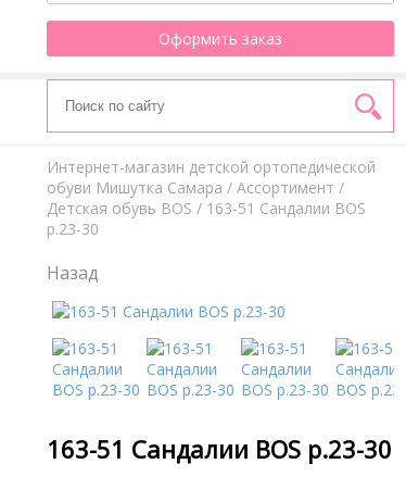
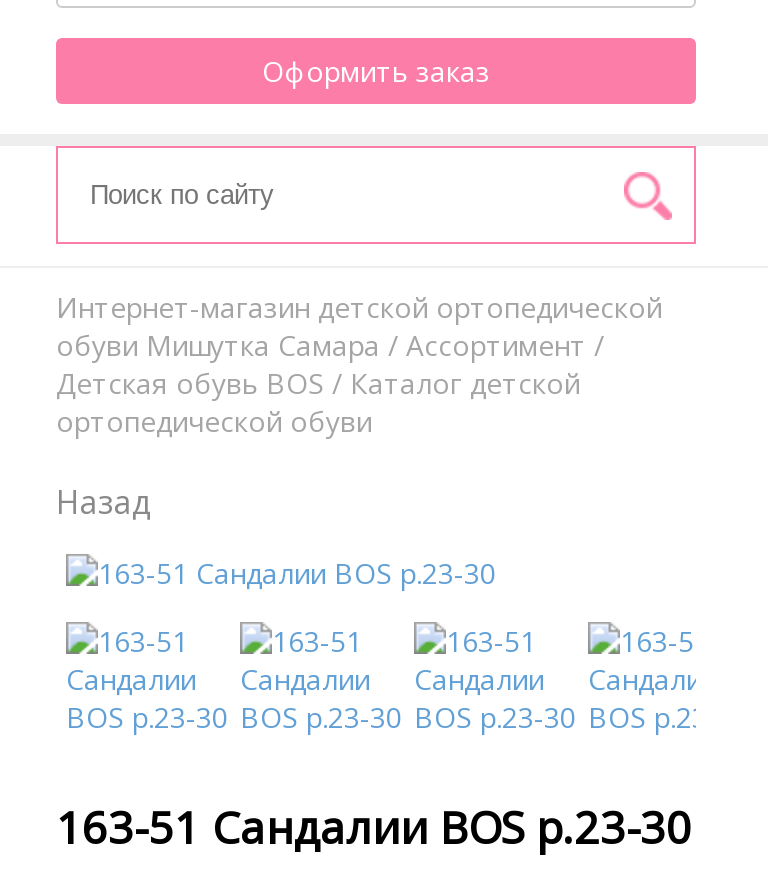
[47,198,366,239] Детская обувь BOS / 163-51 Сандалии BOS | р.23-30 -> [56,364,580,440] Детская обувь BOS / Каталог детской | ортопедической обуви

